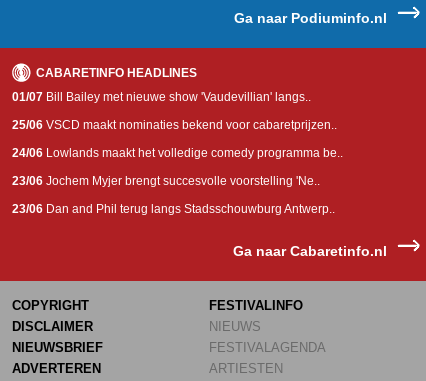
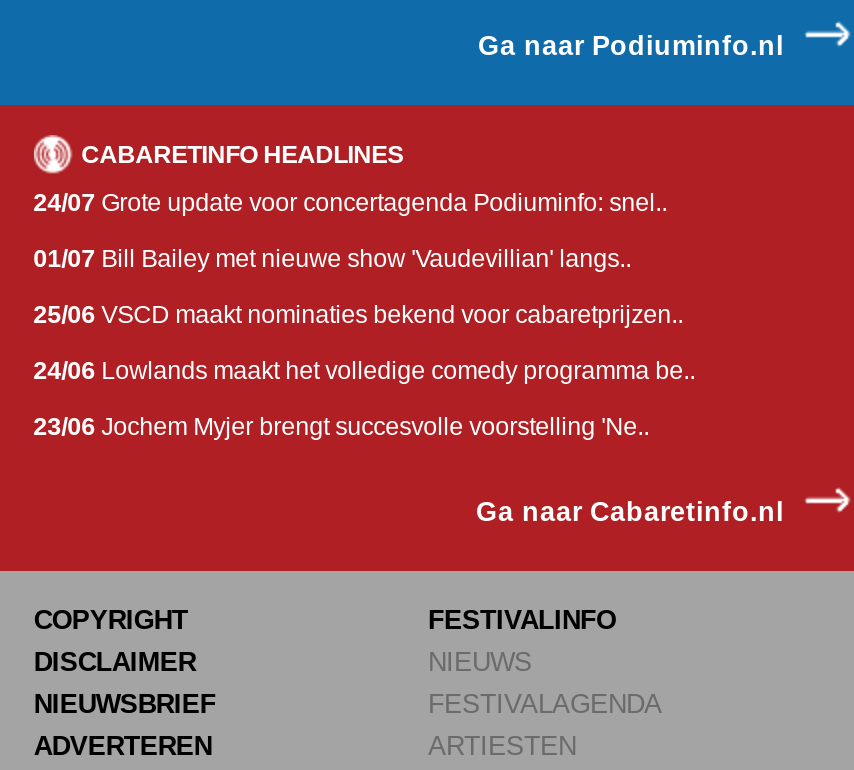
none -> [33,189,667,217] 24/07 Grote update voor concertagenda Podiuminfo: snel..
moved [12,90,343,188] -> [33,245,695,441]: 01/07 Bill Bailey met nieuwe show 'Vaudevillian' langs.. | 25/06 VSCD maakt nominaties bekend voor cabaretprijzen.. | 24/06 Lowlands maakt het volledige comedy programma be.. | 23/06 Jochem Myjer brengt succesvolle voorstelling 'Ne..
[12,202,335,216] 23/06 Dan and Phil terug langs Stadsschouwburg Antwerp.. -> none

